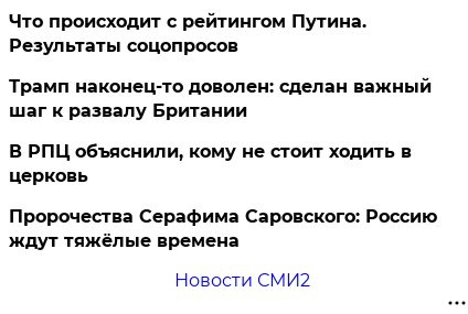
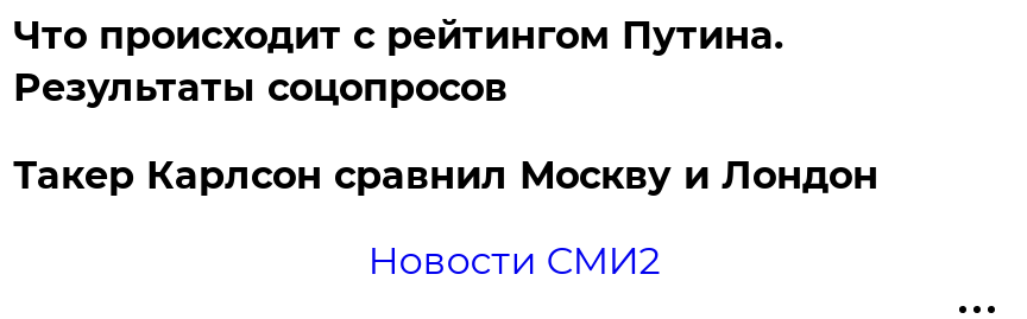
[9,76,438,251] Трамп наконец-то доволен: сделан важный | шаг к развалу Британии | В РПЦ объяснили, кому не стоит ходить в | церковь | Пророчества Серафима Саровского: Россию | ждут тяжёлые времена -> [13,153,878,198] Такер Карлсон сравнил Москву и Лондон

